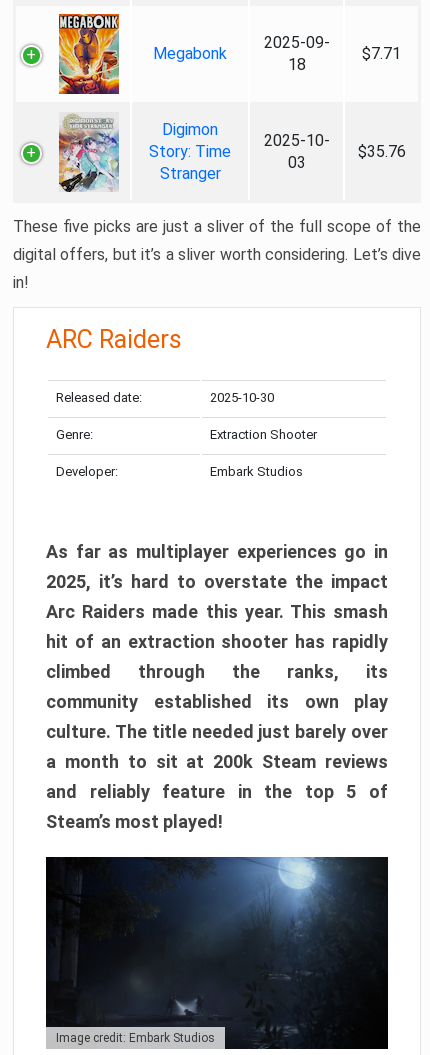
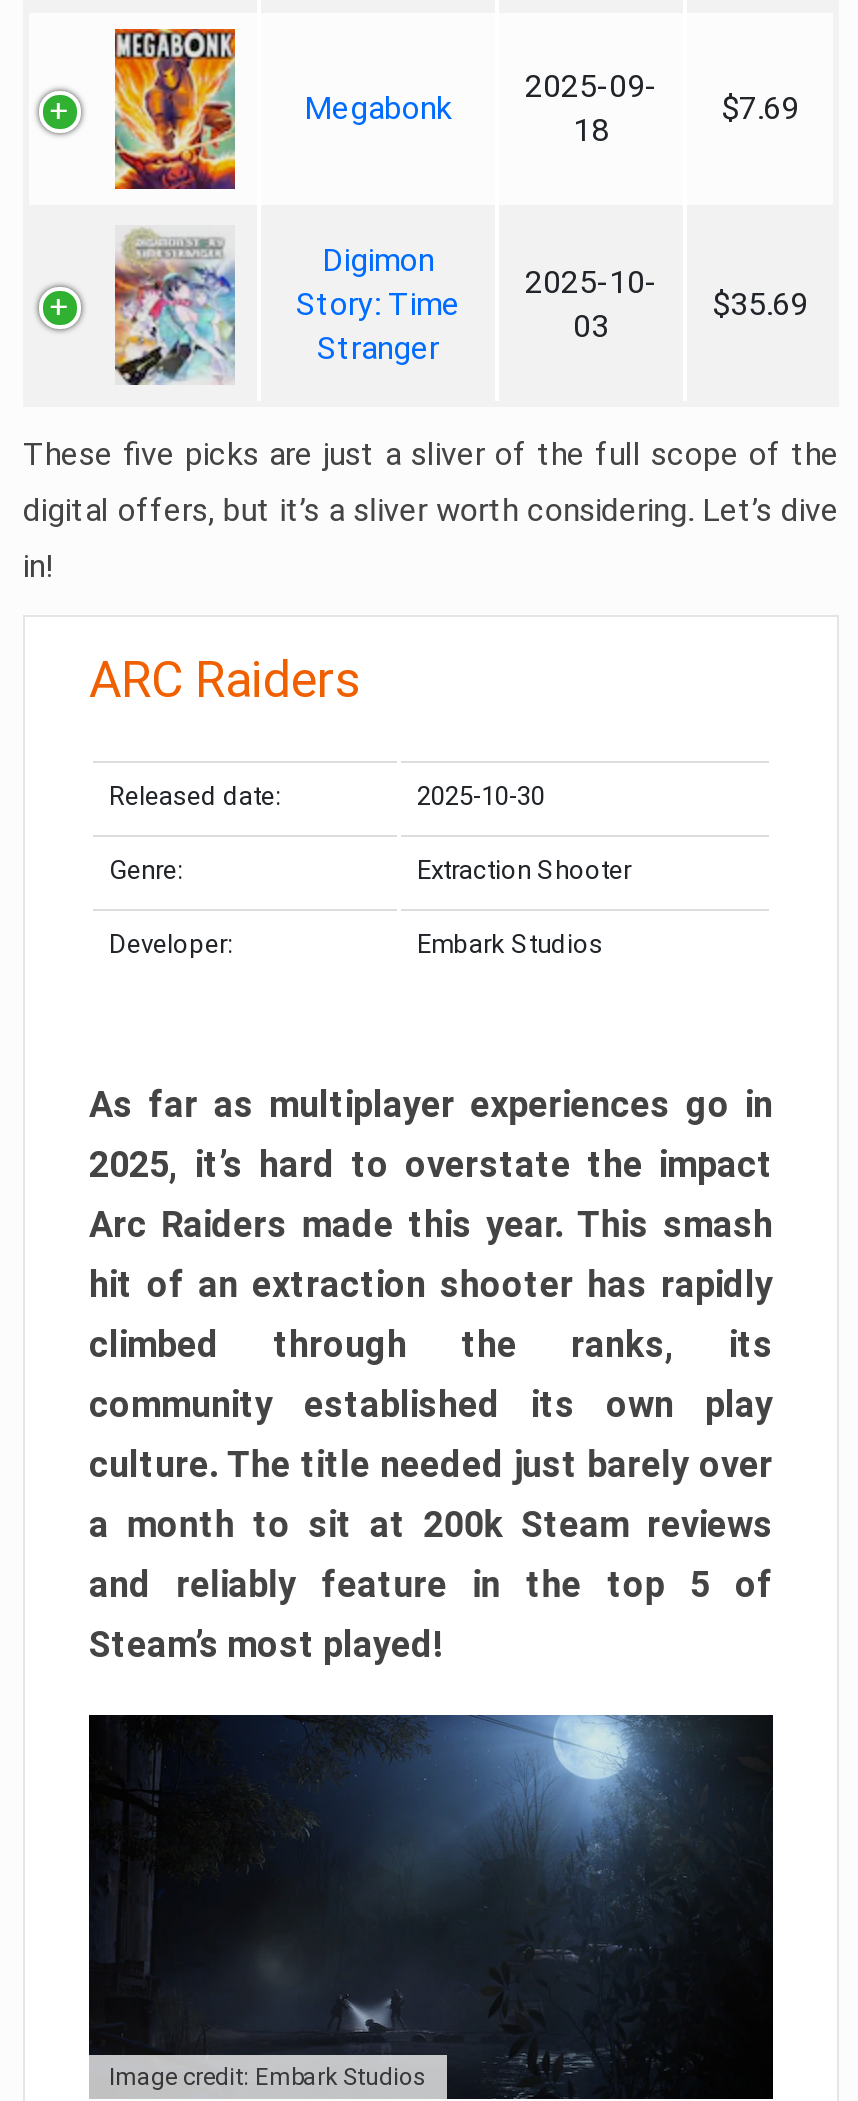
[362,44,401,63] $7.71 -> [721,89,799,127] $7.69
[357,142,405,161] $35.76 -> [712,285,808,323] $35.69

